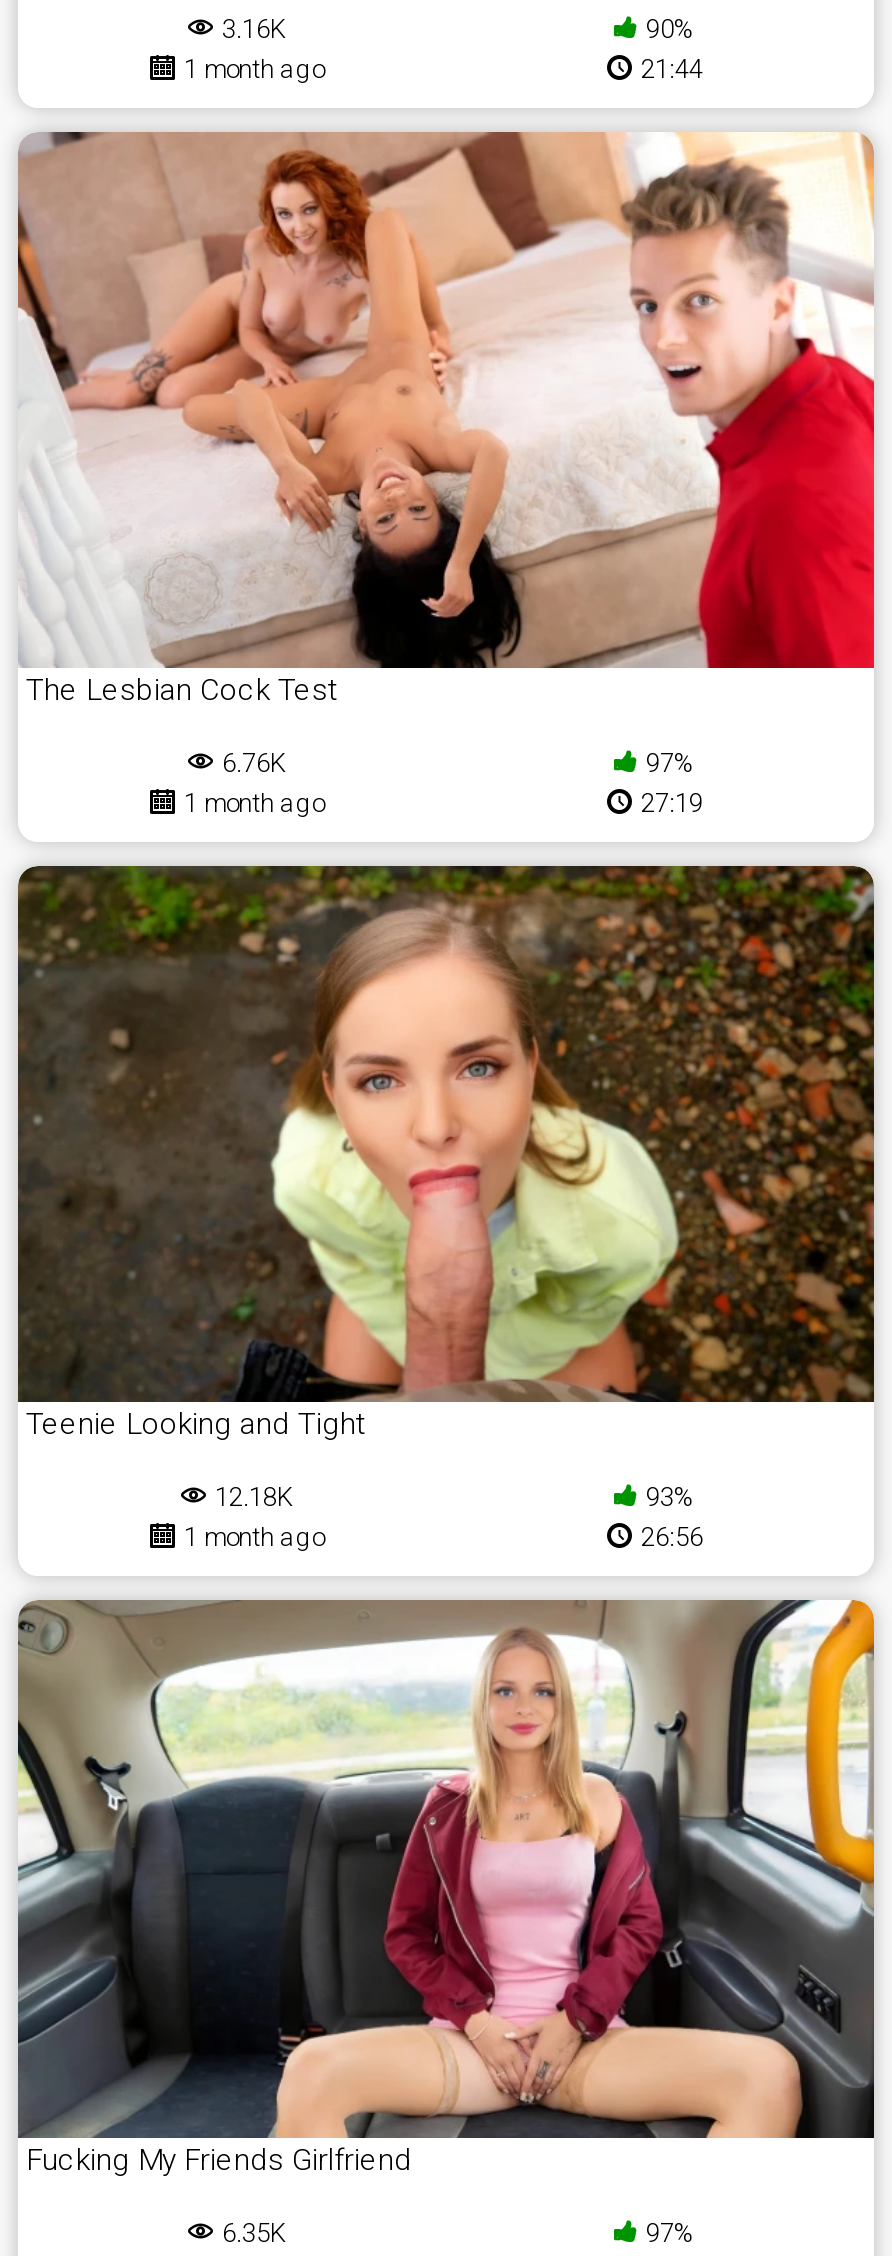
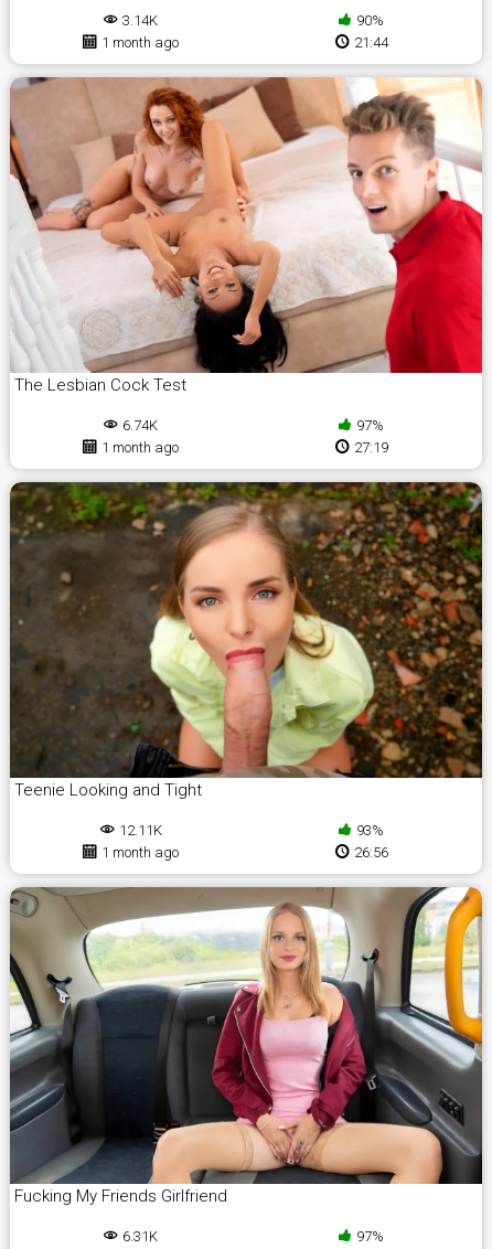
[222,13,286,43] 3.16K -> [122,12,158,28] 3.14K
[222,748,286,778] 6.76K -> [122,417,158,434] 6.74K
[215,1483,293,1513] 12.18K -> [119,822,162,839] 12.11K
[222,2218,286,2248] 6.35K -> [122,1228,158,1244] 6.31K

